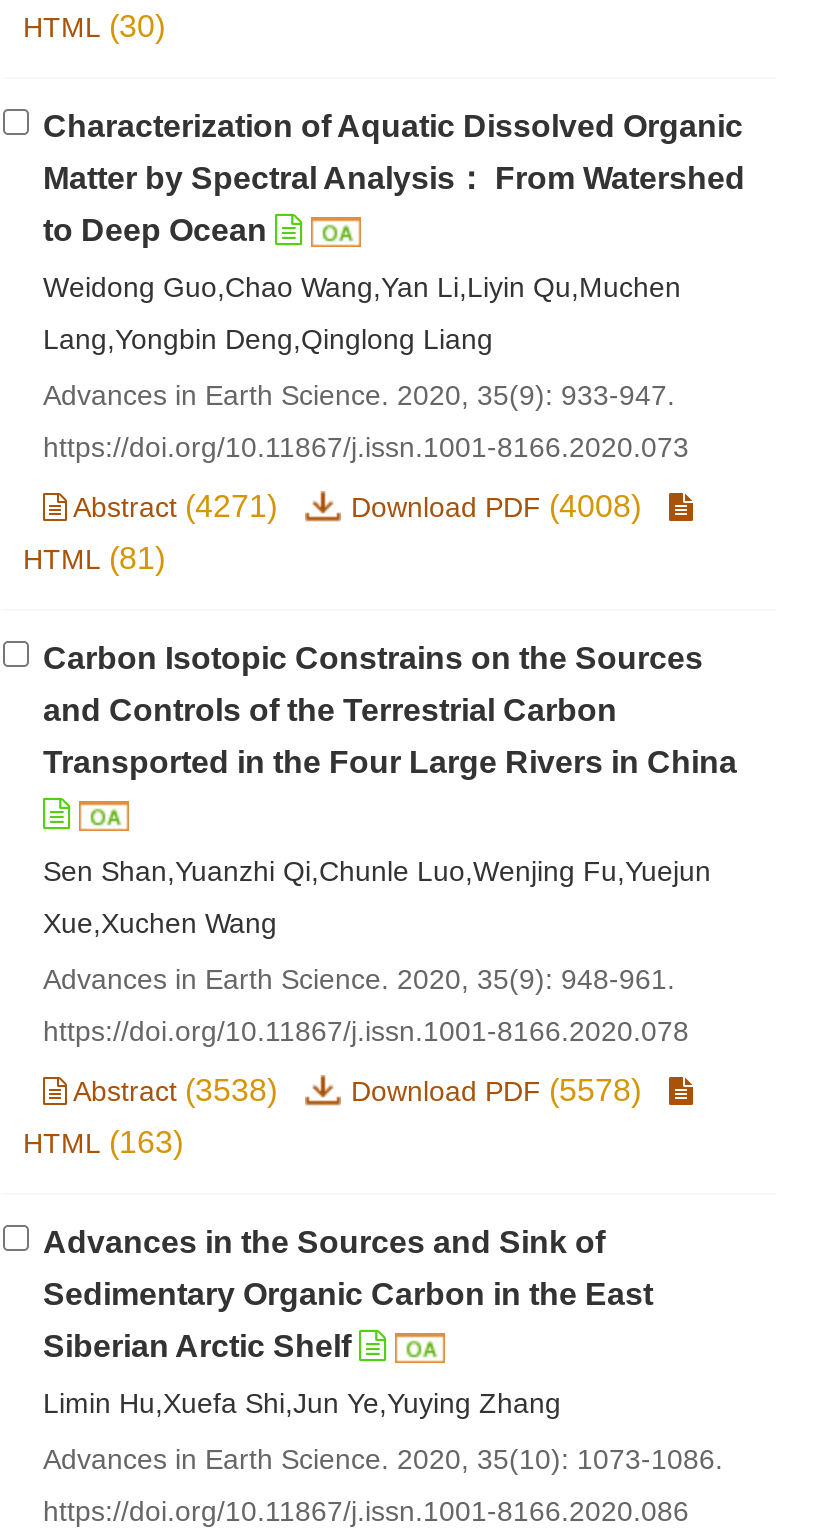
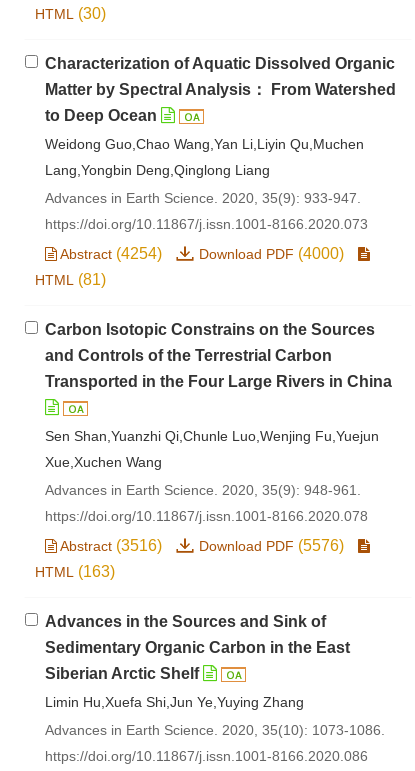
[67,489,285,523] Abstract (4271) -> [57,245,166,262] Abstract (4254)
[351,489,649,523] Download PDF (4008) -> [199,245,348,262] Download PDF (4000)
[67,1073,285,1107] Abstract (3538) -> [57,537,166,554] Abstract (3516)
[351,1073,649,1107] Download PDF (5578) -> [199,537,348,554] Download PDF (5576)

